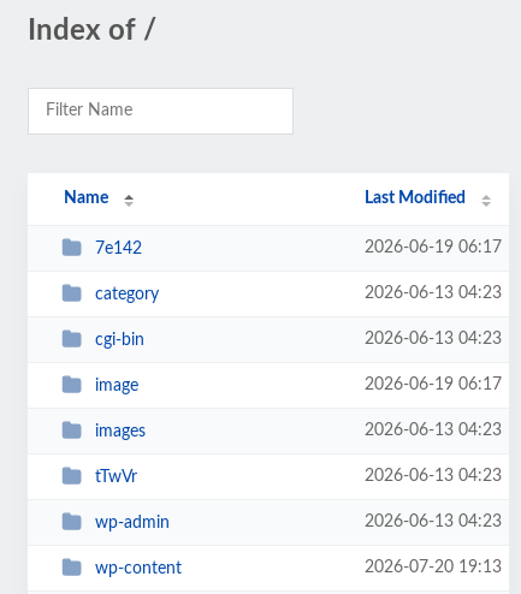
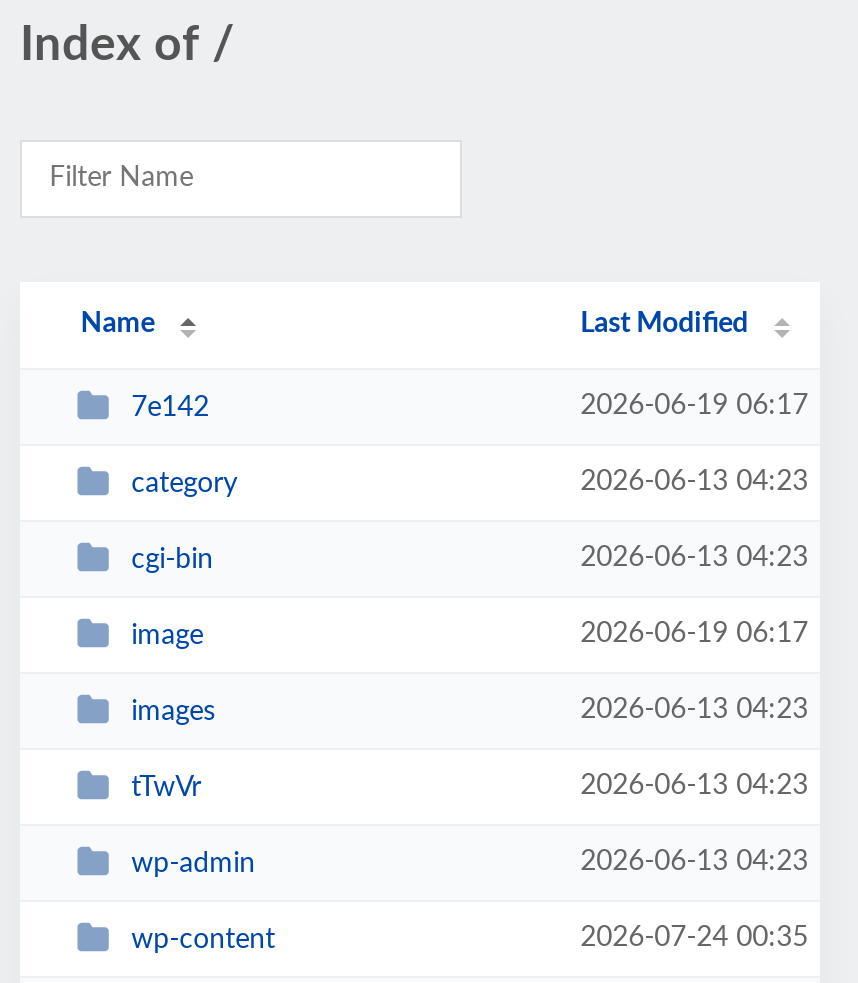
[365,559,502,576] 2026-07-20 19:13 -> [580,924,808,952] 2026-07-24 00:35

